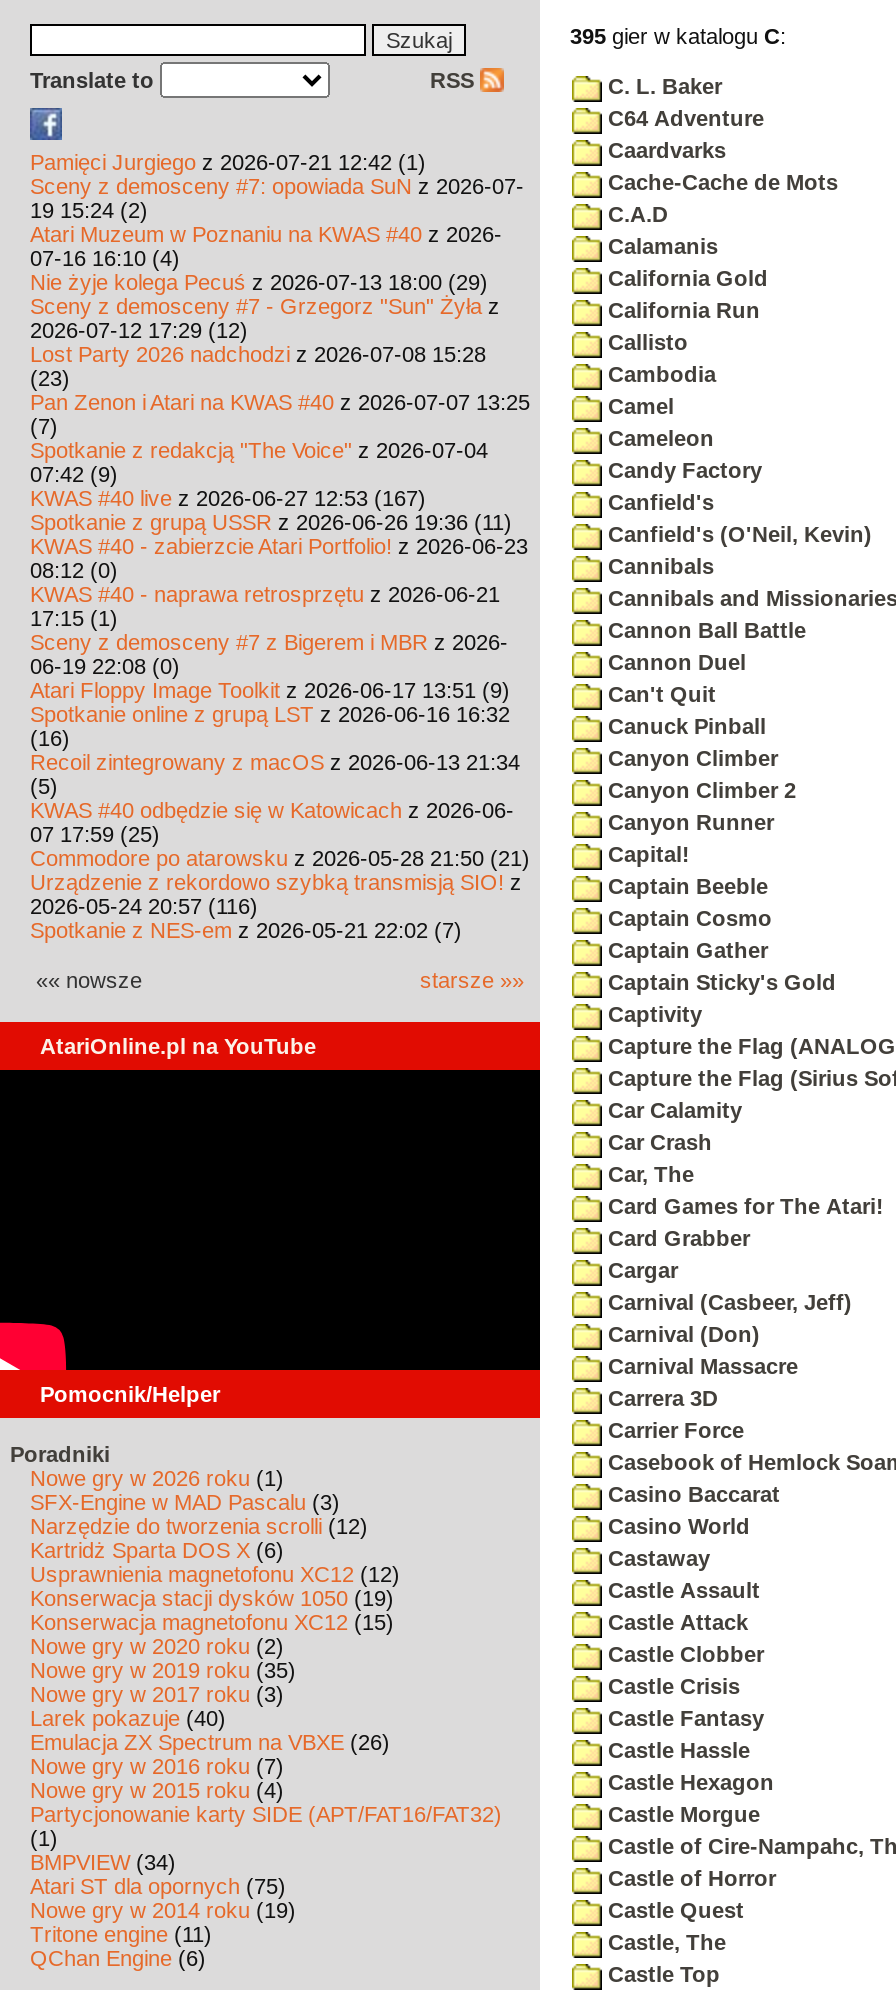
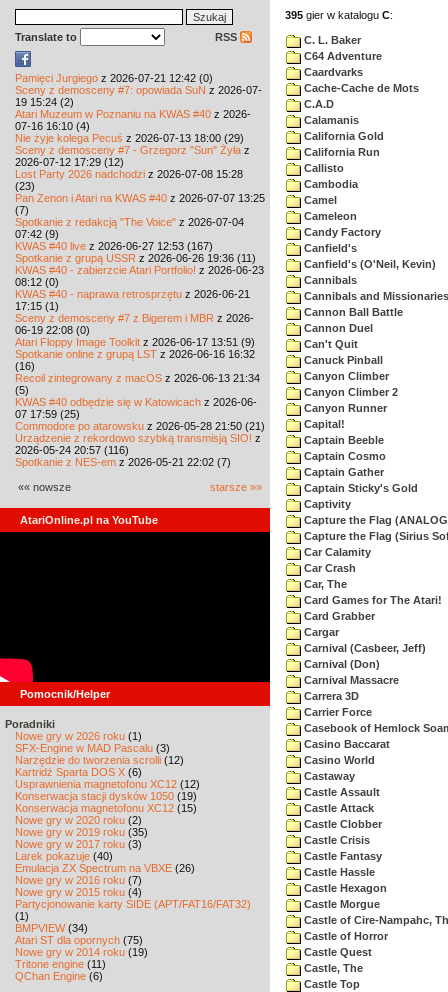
[30,150,426,174] Pamięci Jurgiego z 2026-07-21 12:42 (1) -> [15,72,213,84] Pamięci Jurgiego z 2026-07-21 12:42 (0)

